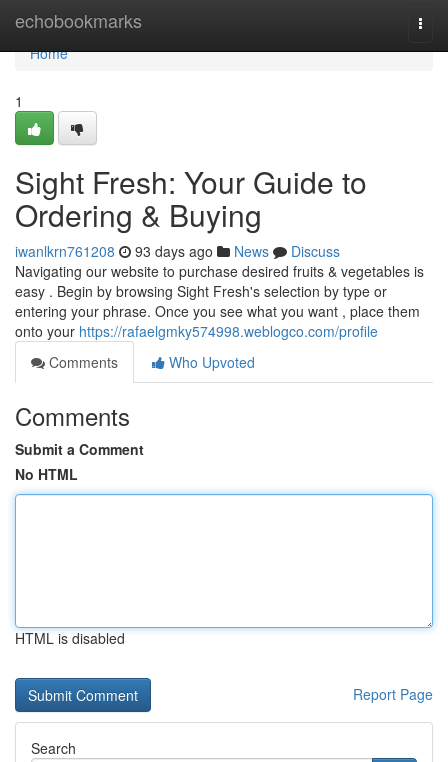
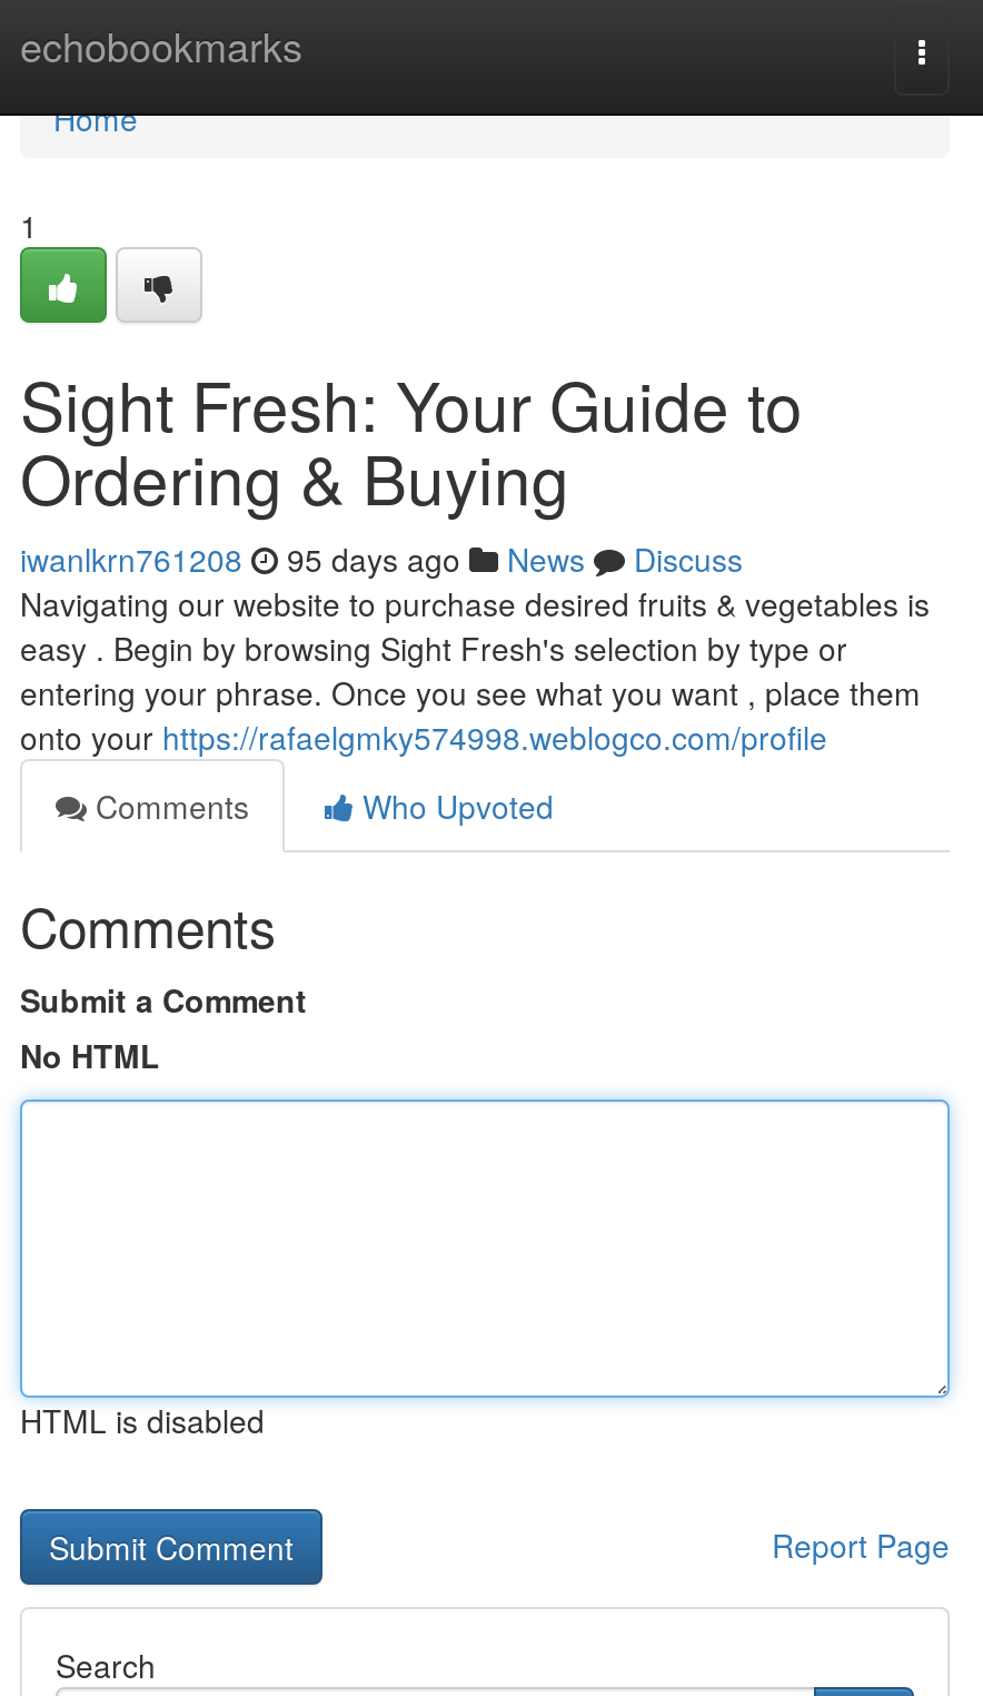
[15,241,340,261] iwanlkrn761208 93 days ago News Discuss -> [20,536,743,581] iwanlkrn761208 95 days ago News Discuss

